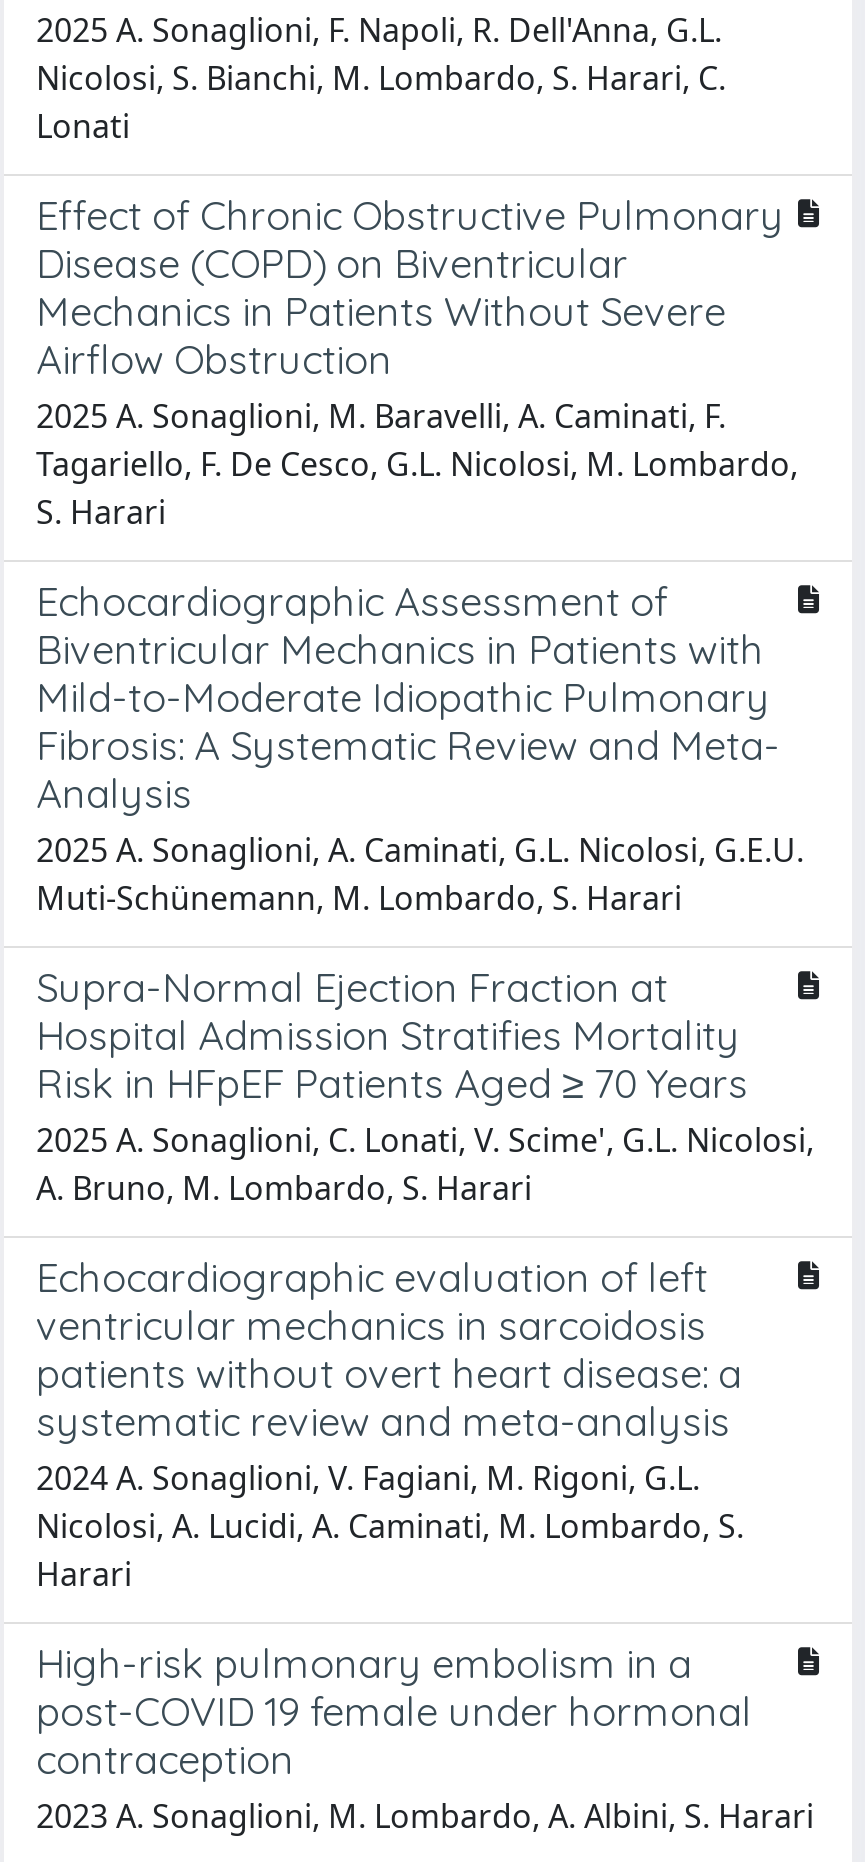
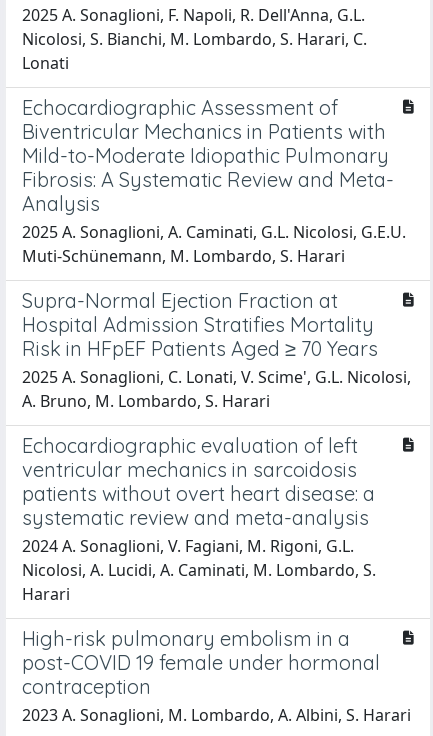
[36,190,798,534] Effect of Chronic Obstructive Pulmonary | Disease (COPD) on Biventricular | Mechanics in Patients Without Severe | Airflow Obstruction | 2025 A. Sonaglioni, M. Baravelli, A. Caminati, F. | Tagariello, F. De Cesco, G.L. Nicolosi, M. Lombardo, | S. Harari -> none

